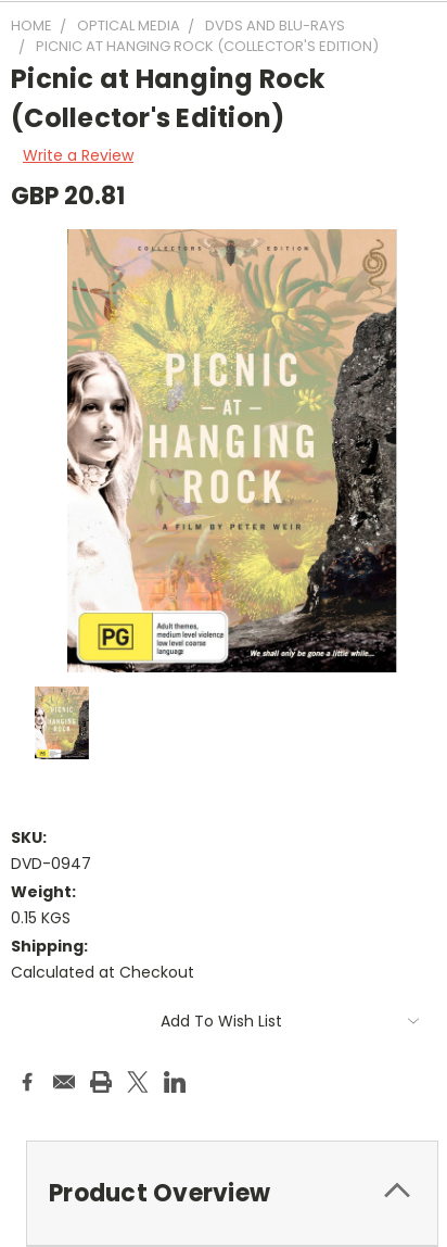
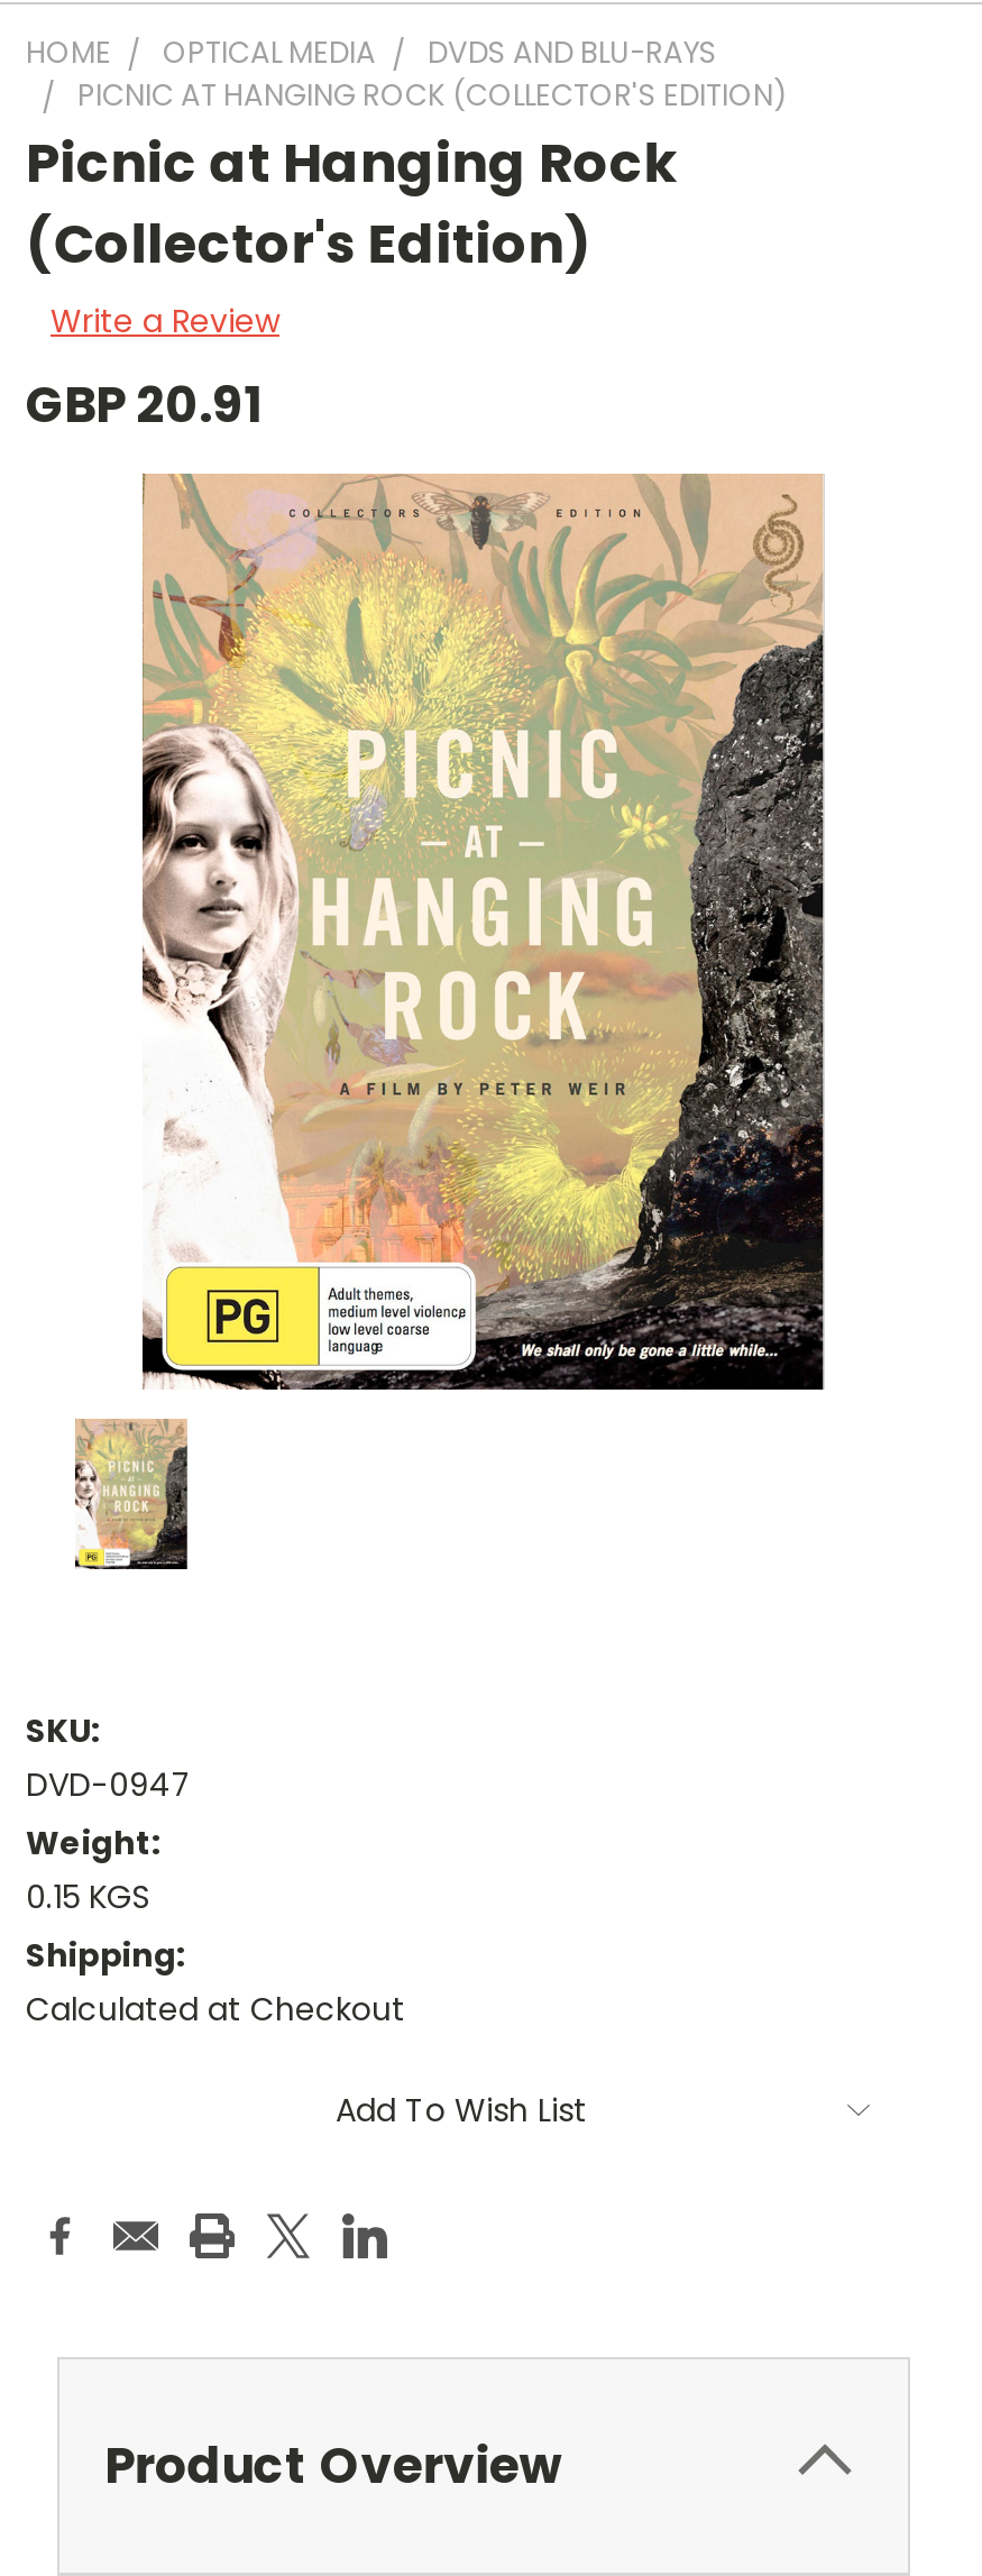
[11,179,125,213] GBP 20.81 -> [26,370,261,439] GBP 20.91

